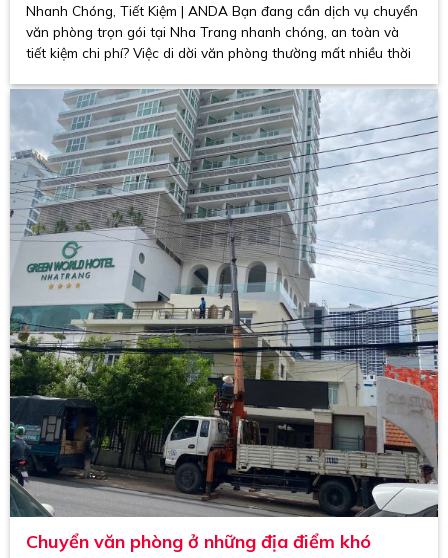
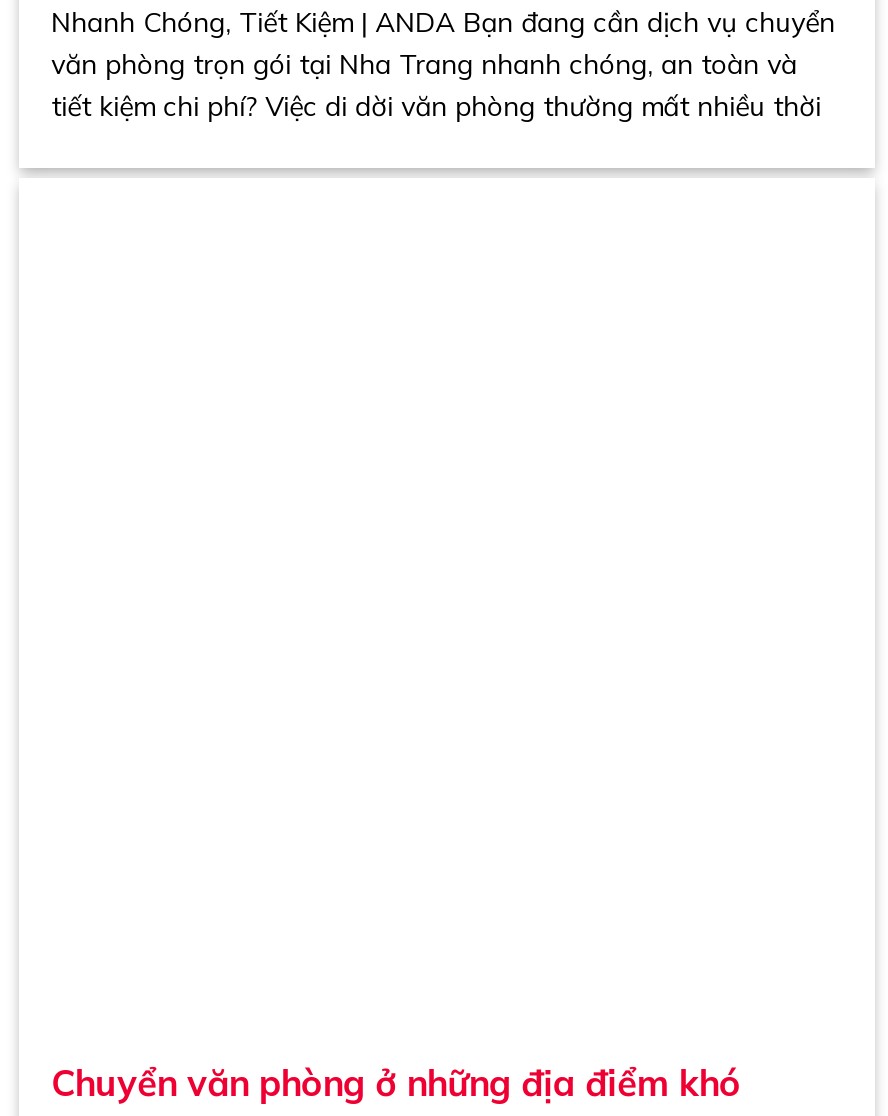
[9,88,439,518] [image] -> none

